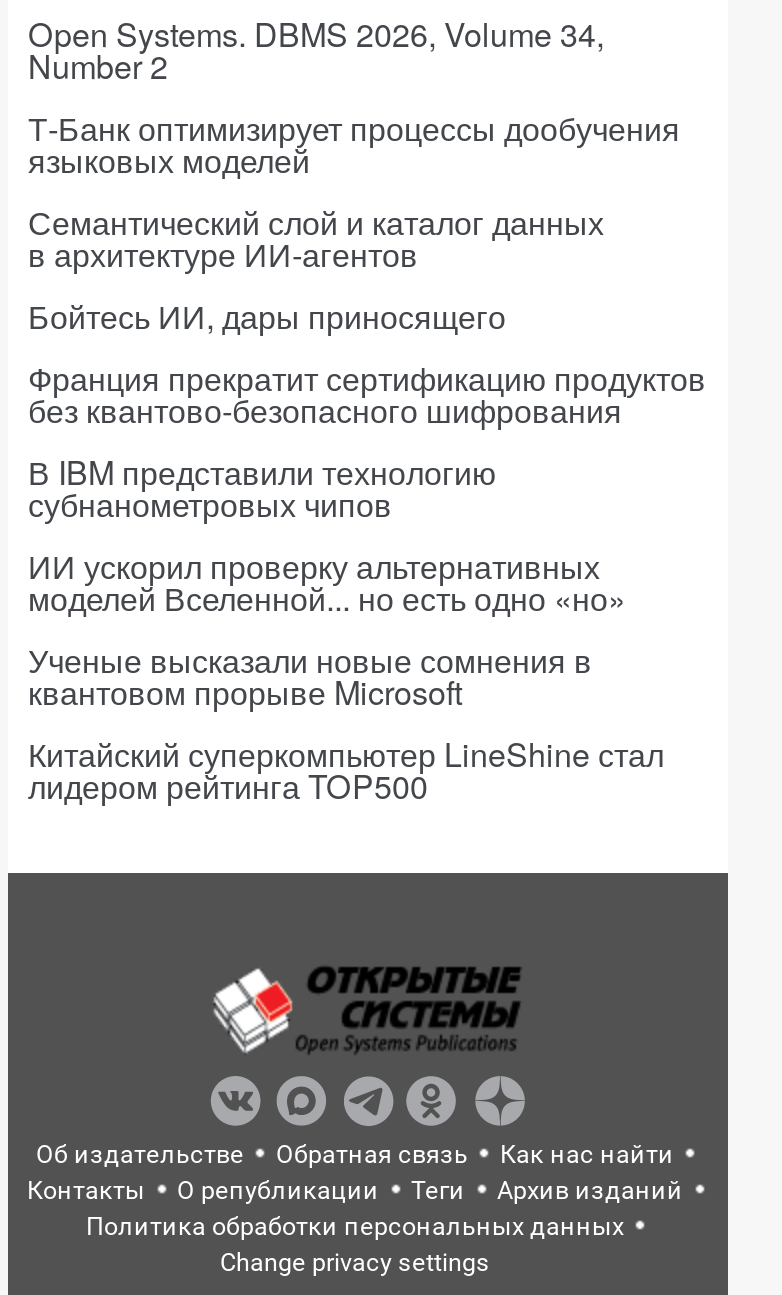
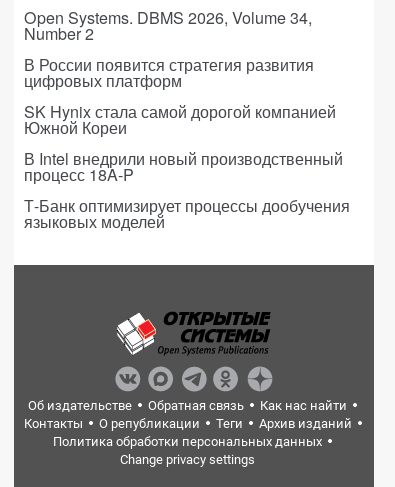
none -> [24,53,343,186] В России появится стратегия развития | цифровых платформ | SK Hynix стала самой дорогой компанией | Южной Кореи | В Intel внедрили новый производственный | процесс 18A-P
moved [28,104,680,182] -> [24,194,350,233]: Т-Банк оптимизирует процессы дообучения | языковых моделей
[28,198,706,808] Семантический слой и каталог данных | в архитектуре ИИ-агентов | Бойтесь ИИ, дары приносящего | Франция прекратит сертификацию продуктов | без квантово-безопасного шифрования | В IBM представили технологию | субнанометровых чипов | ИИ ускорил проверку альтернативных | моделей Вселенной... но есть одно «но» | Ученые высказали новые сомнения в | квантовом прорыве Microsoft | Китайский суперкомпьютер LineShine стал | лидером рейтинга TOP500 -> none

